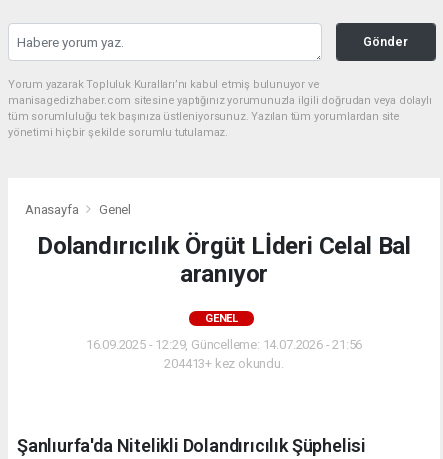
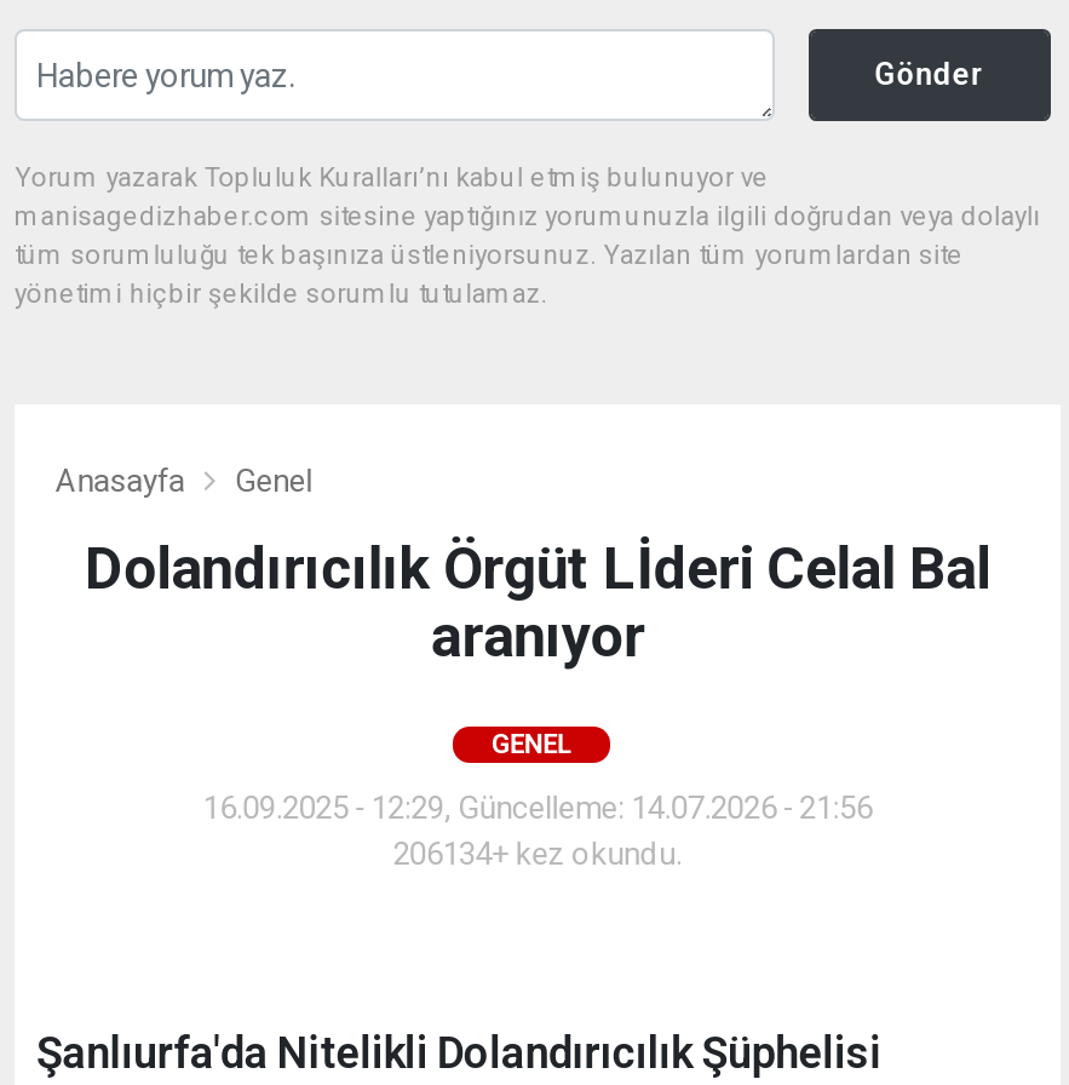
[164,356,284,371] 204413+ kez okundu. -> [393,835,682,872] 206134+ kez okundu.

